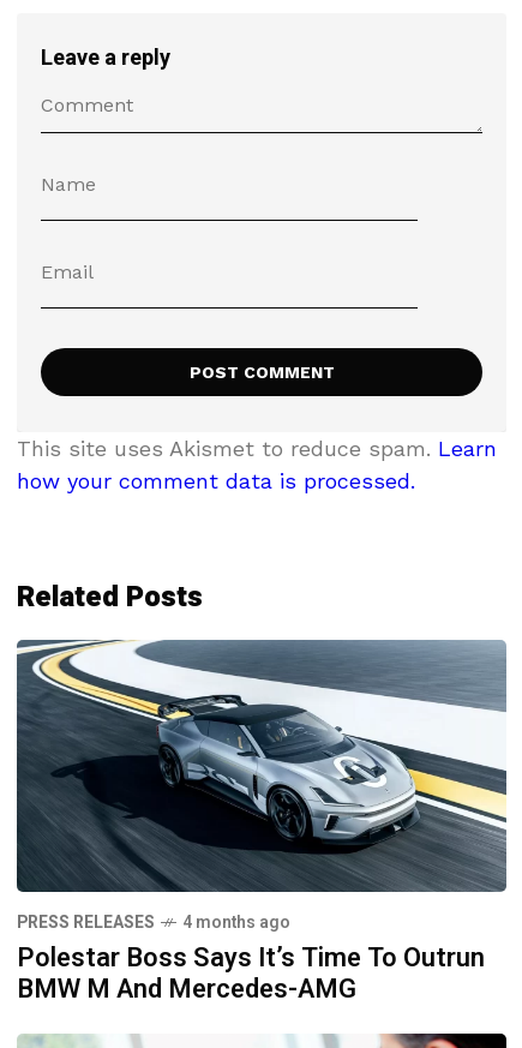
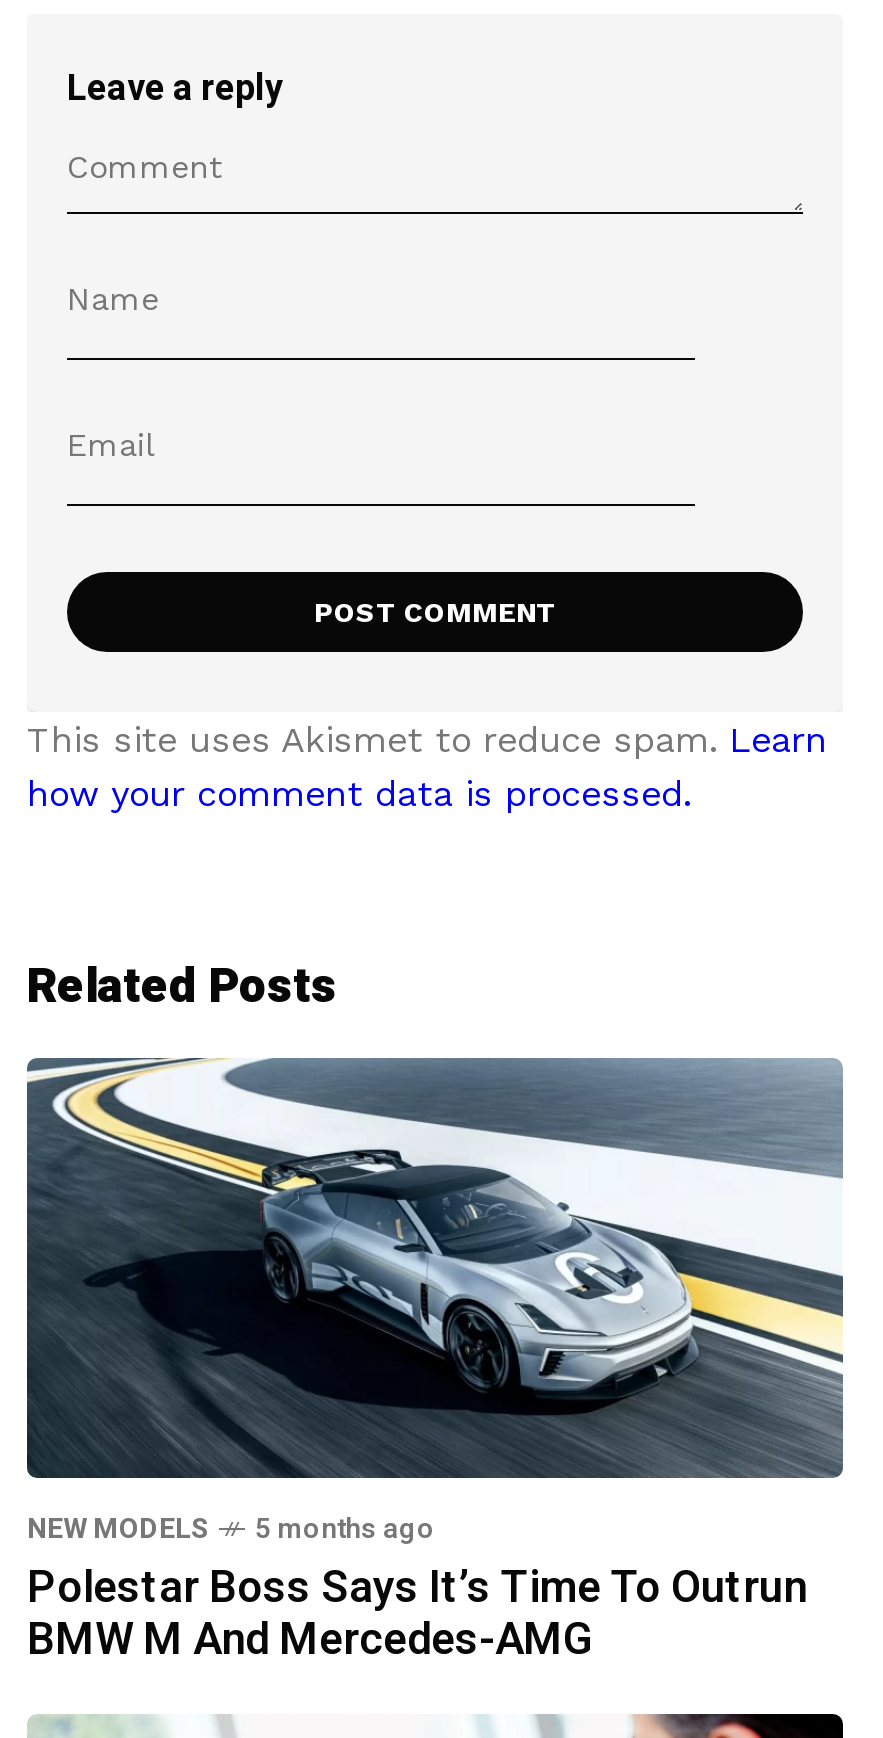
[17,910,290,935] PRESS RELEASES | 4 months ago -> [27,1508,435,1550] NEW MODELS | 5 months ago

